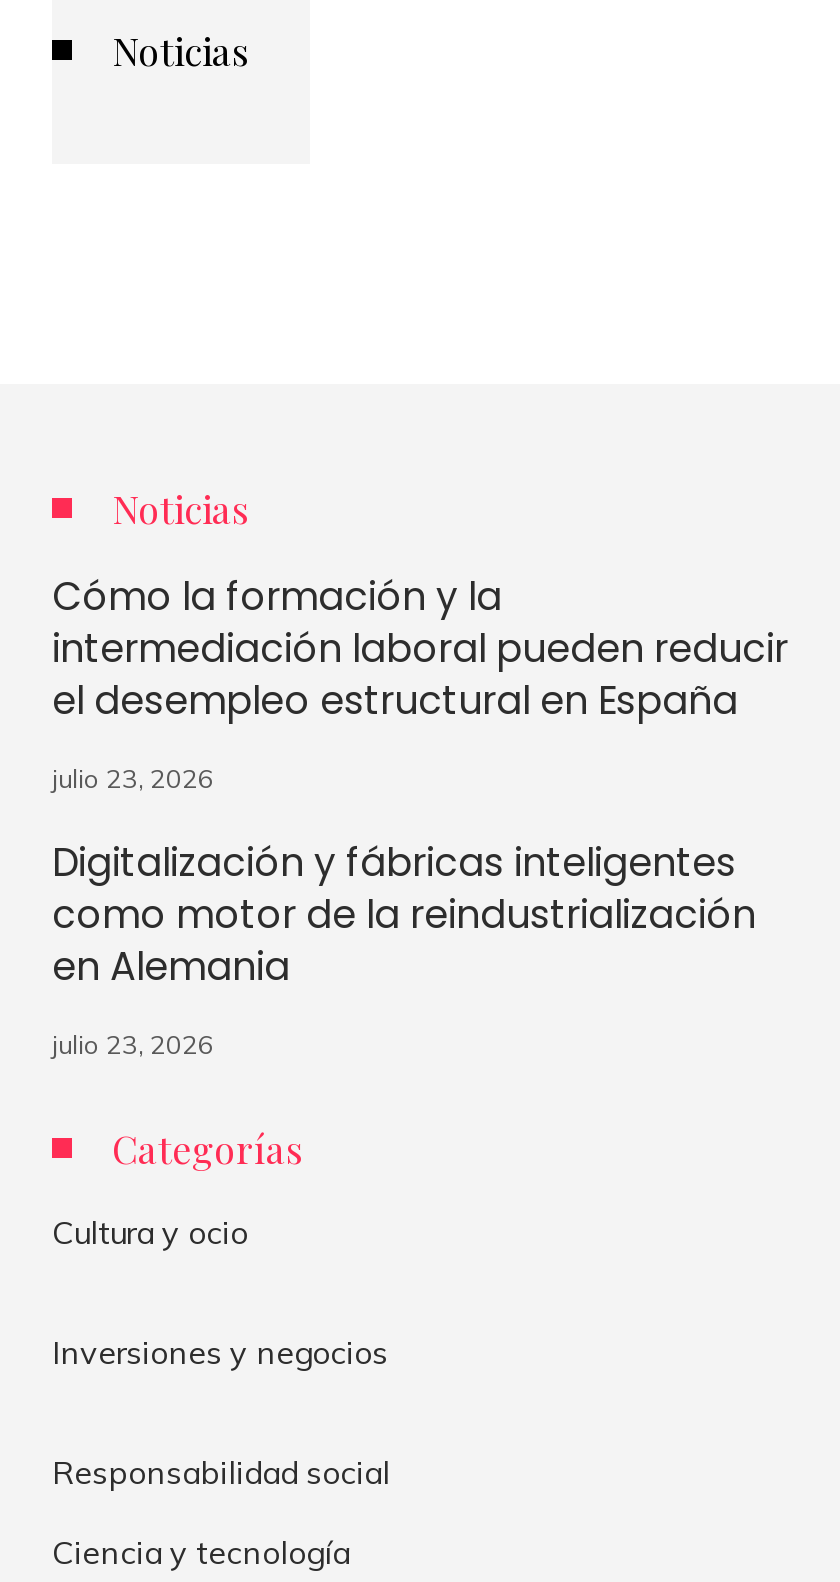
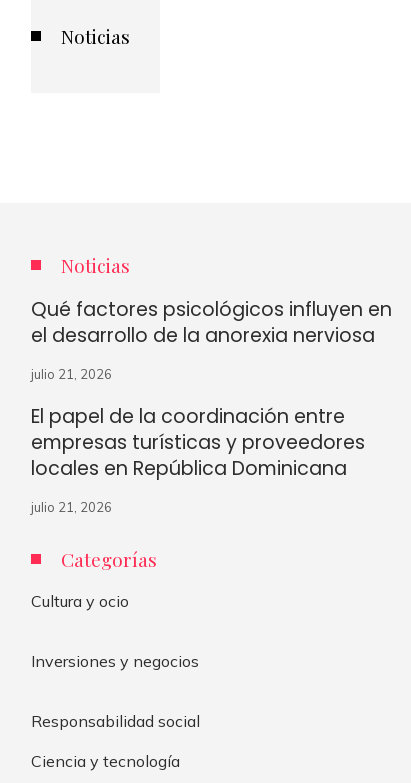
[52,569,788,727] Cómo la formación y la | intermediación laboral pueden reducir | el desempleo estructural en España -> [31,296,392,349] Qué factores psicológicos influyen en | el desarrollo de la anorexia nerviosa
[52,761,214,793] julio 23, 2026 -> [31,366,112,382] julio 21, 2026
[52,835,756,993] Digitalización y fábricas inteligentes | como motor de la reindustrialización | en Alemania -> [31,403,365,482] El papel de la coordinación entre | empresas turísticas y proveedores | locales en República Dominicana
[52,1027,214,1059] julio 23, 2026 -> [31,499,112,515] julio 21, 2026

